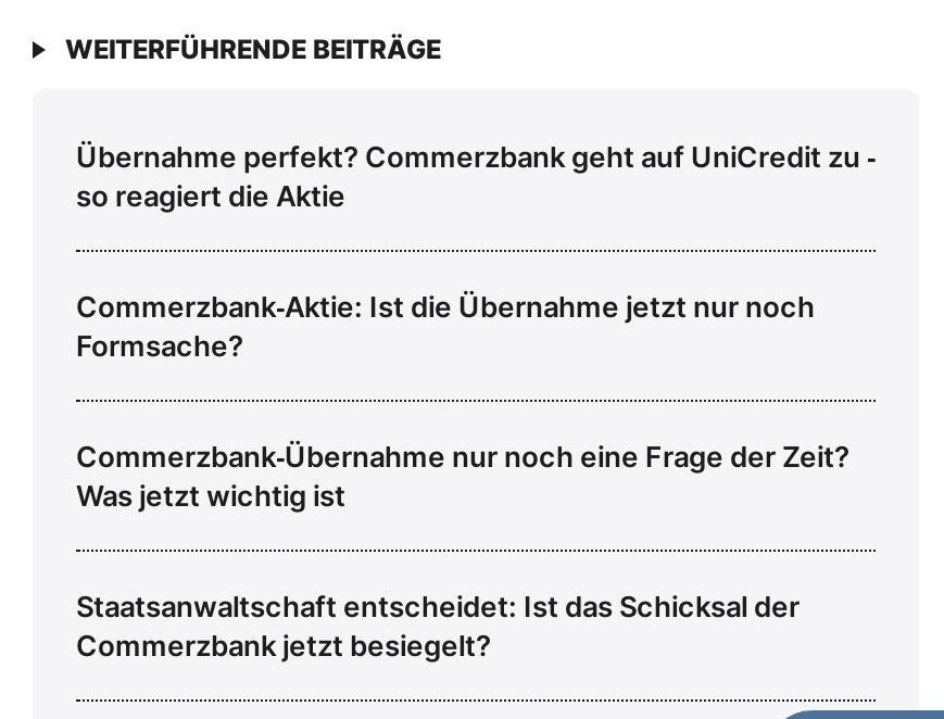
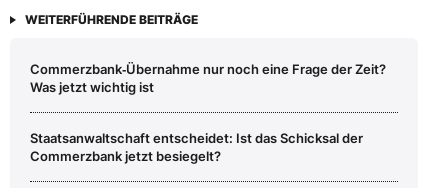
[76,139,876,363] Übernahme perfekt? Commerzbank geht auf UniCredit zu ‑ | so reagiert die Aktie | Commerzbank‑Aktie: Ist die Übernahme jetzt nur noch | Formsache? -> none

